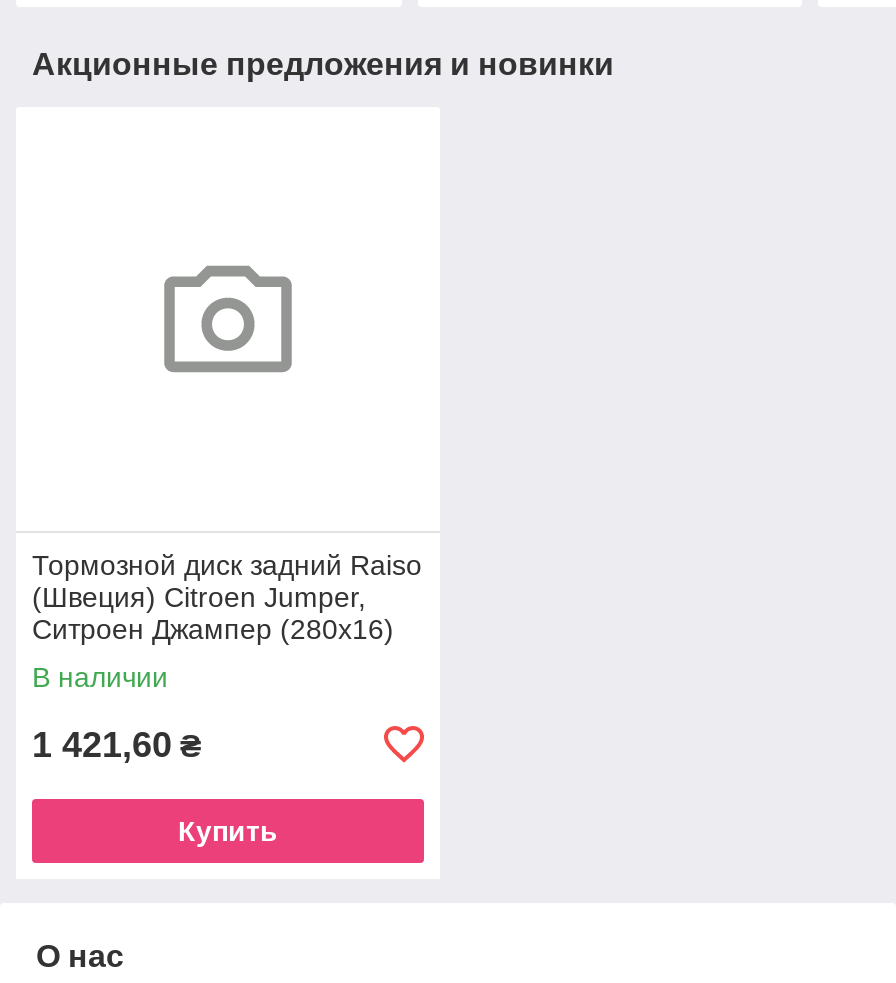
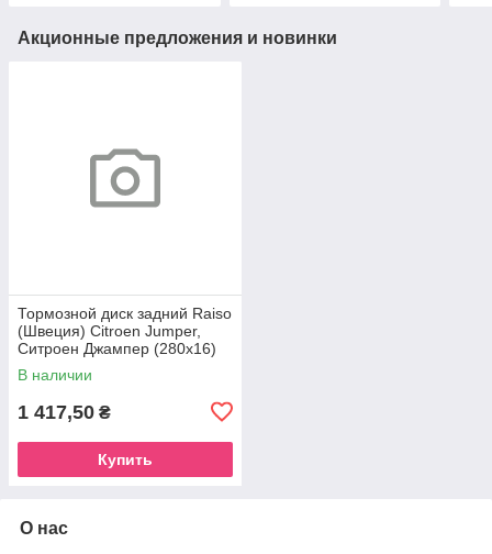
[32,725,202,765] 1 421,60 ₴ -> [18,401,111,423] 1 417,50 ₴

